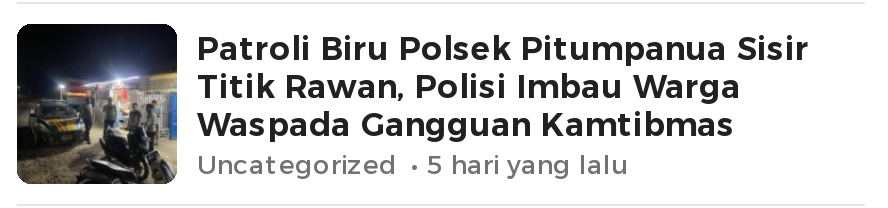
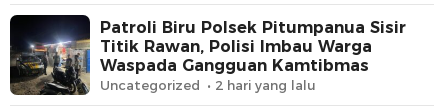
[427,147,629,179] 5 hari yang lalu -> [215,77,316,93] 2 hari yang lalu

